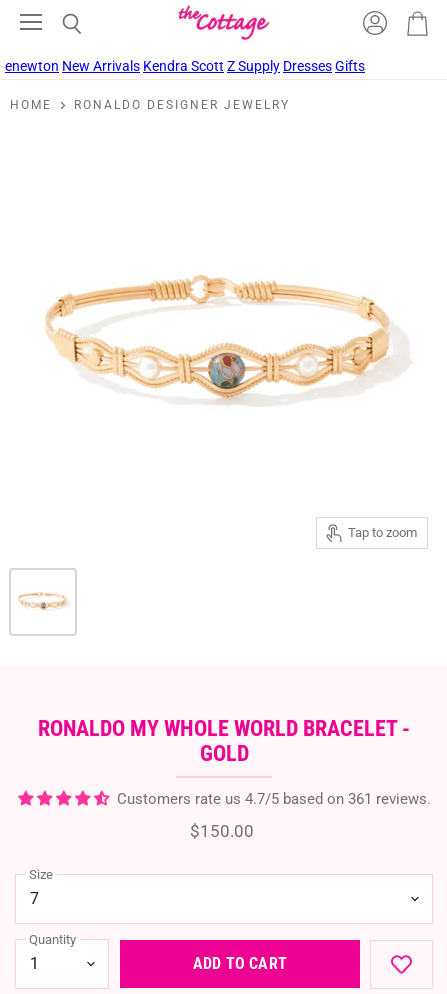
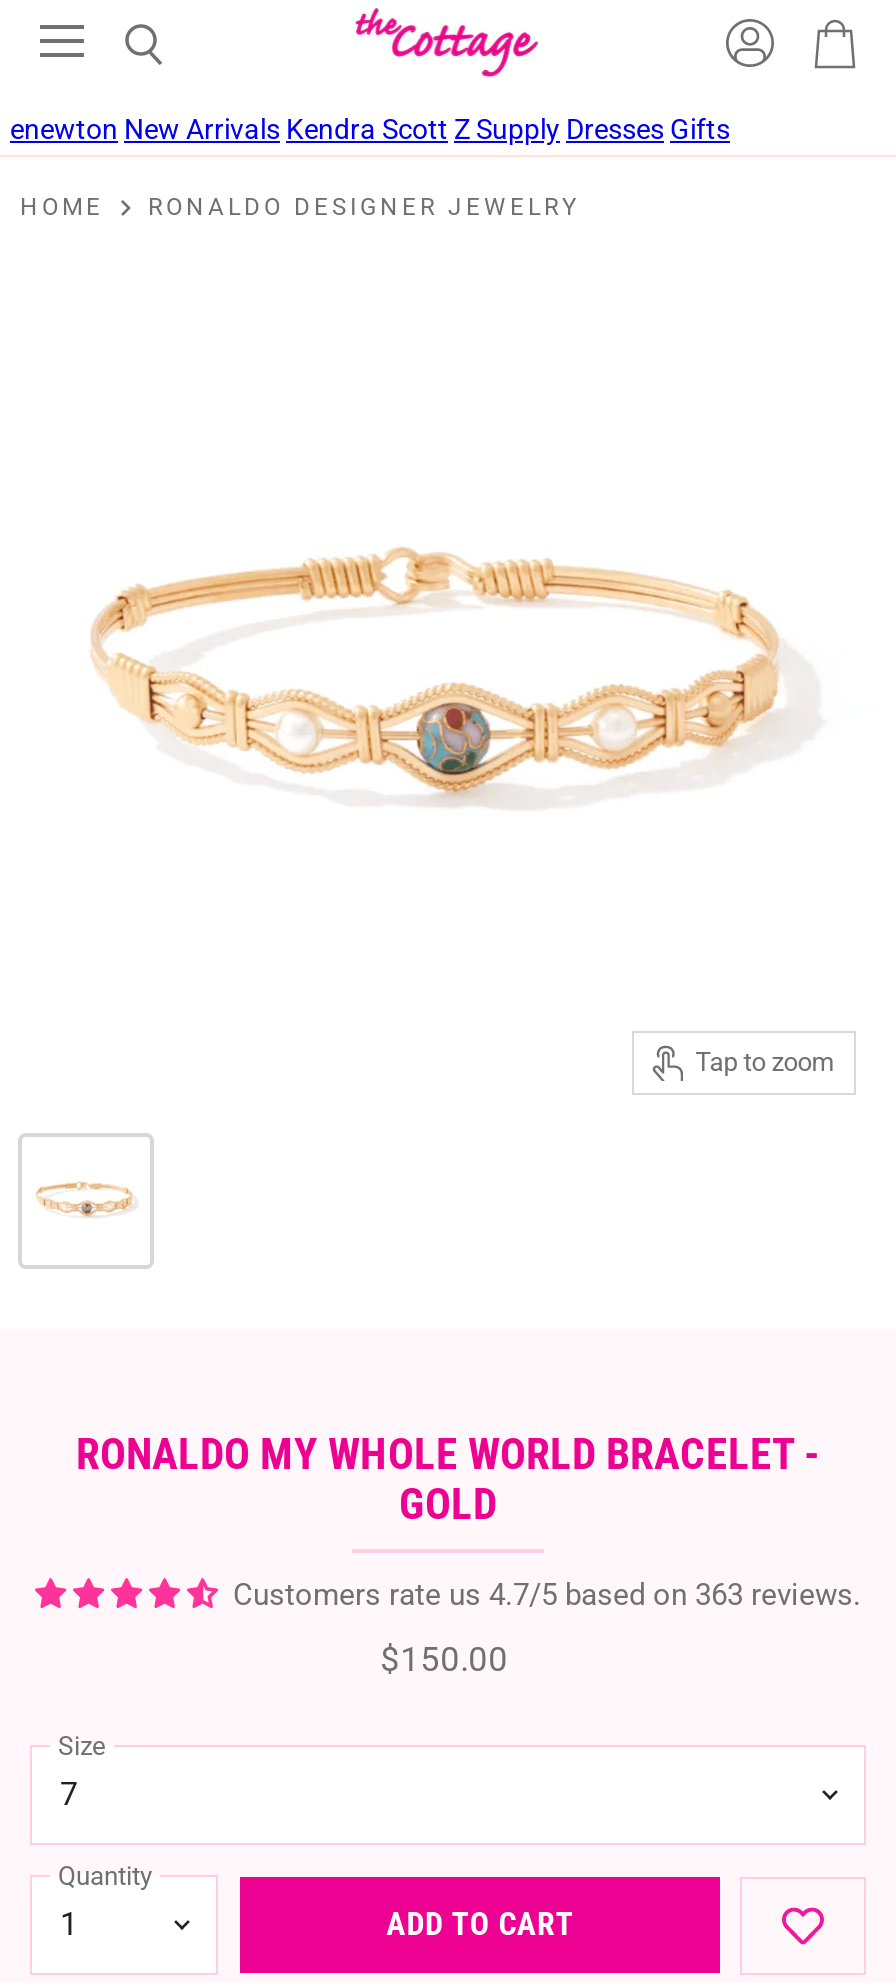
[116,790,430,808] Customers rate us 4.7/5 based on 361 reviews. -> [233,1577,861,1613] Customers rate us 4.7/5 based on 363 reviews.

